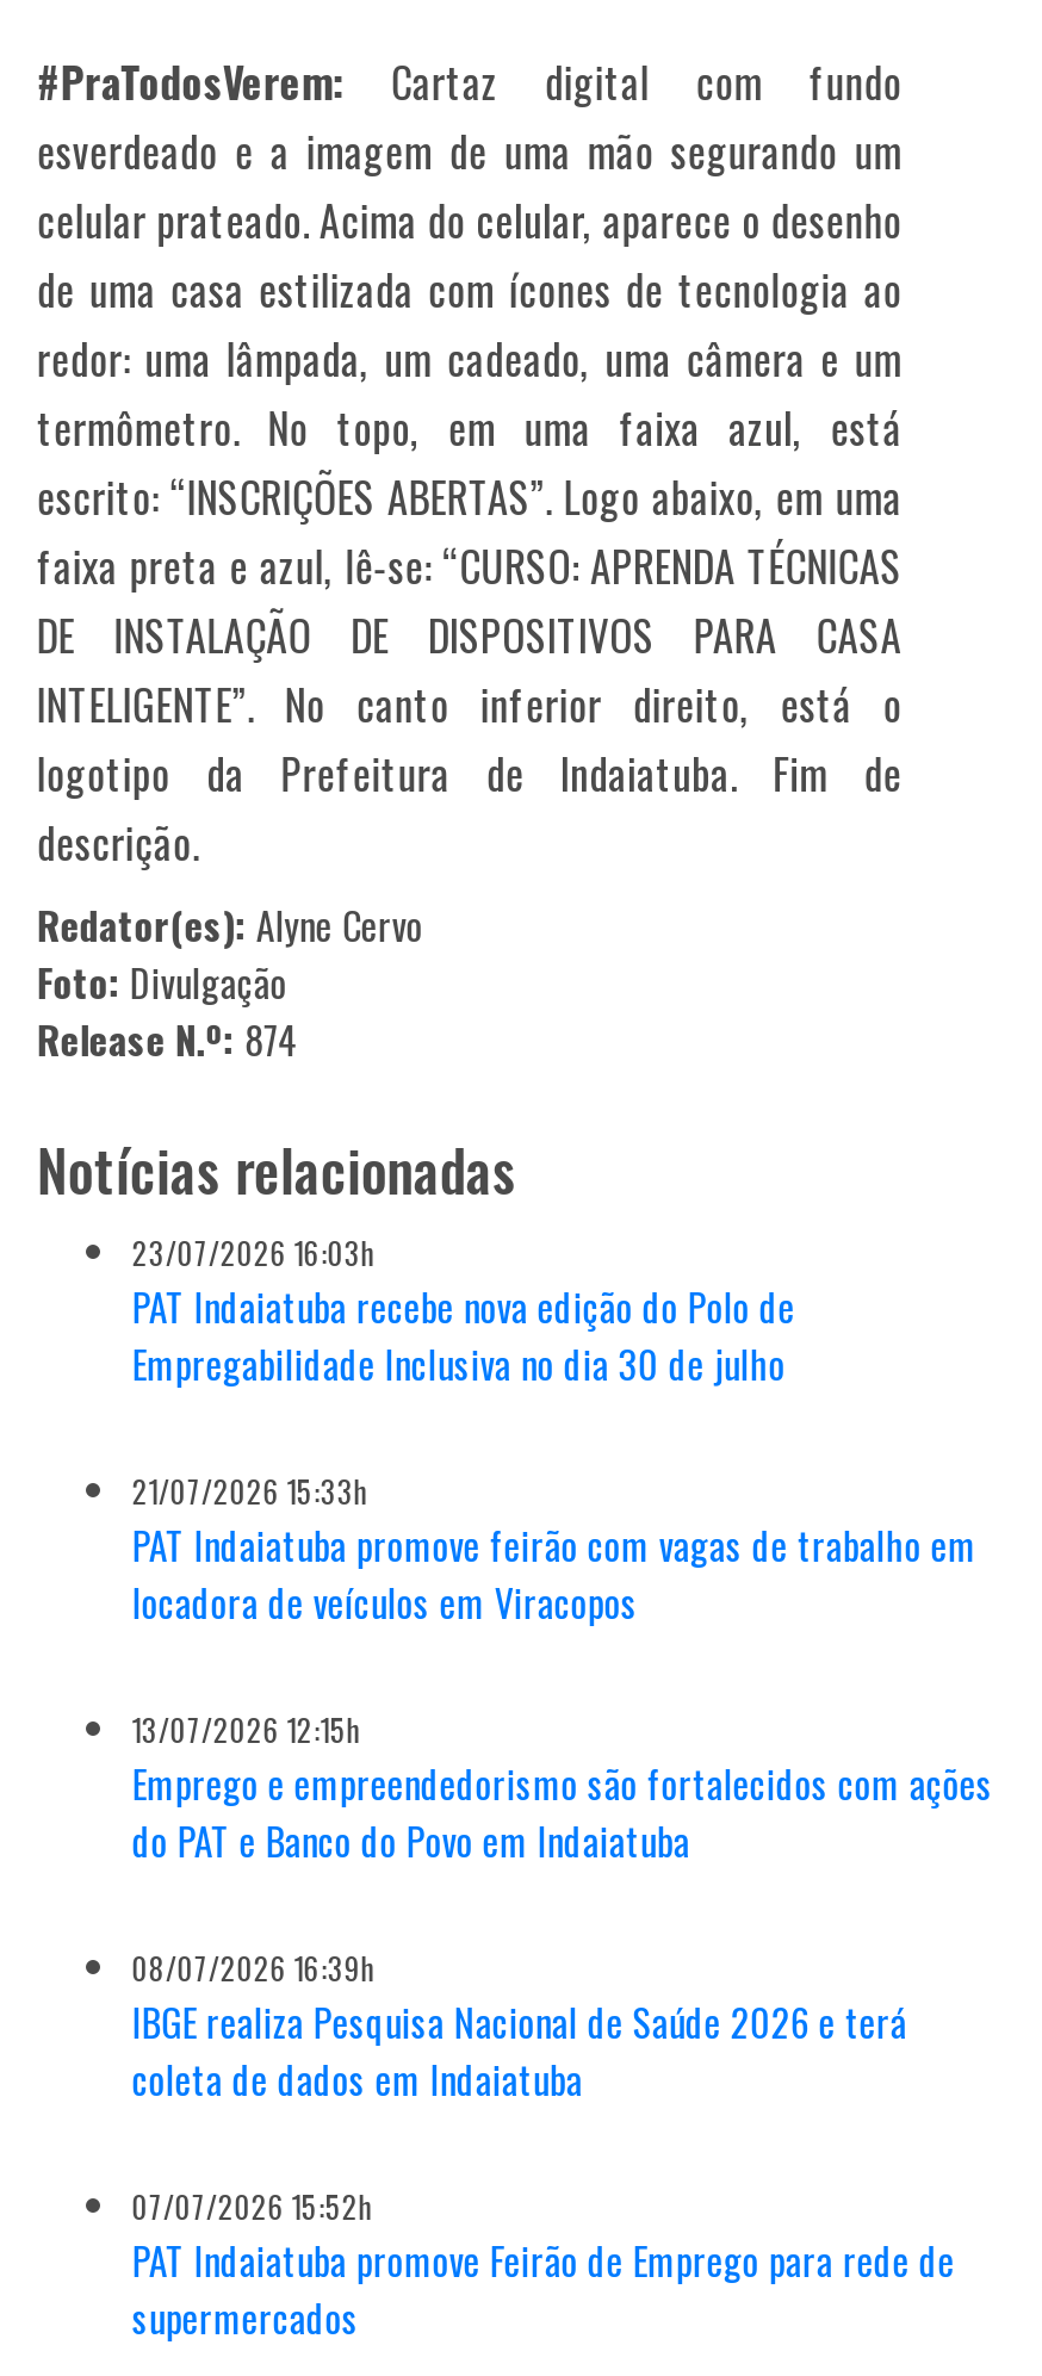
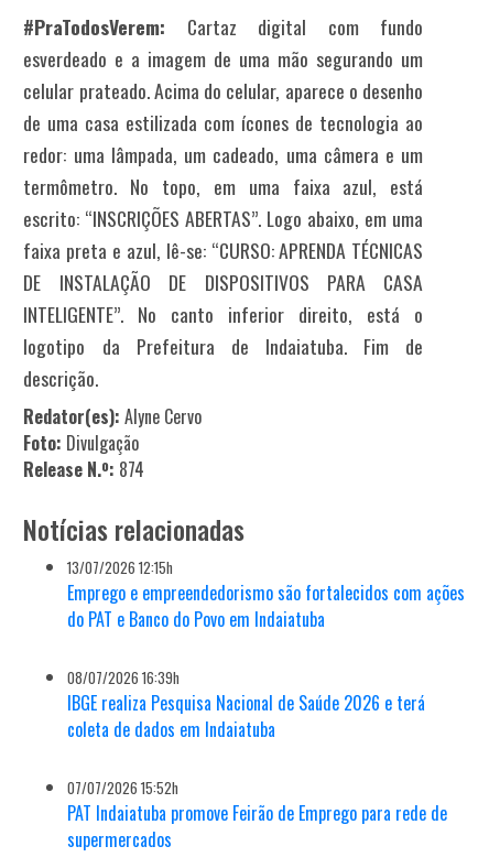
[132,1231,976,1632] 23/07/2026 16:03h | PAT Indaiatuba recebe nova edição do Polo de | Empregabilidade Inclusiva no dia 30 de julho | 21/07/2026 15:33h | PAT Indaiatuba promove feirão com vagas de trabalho em | locadora de veículos em Viracopos -> none

